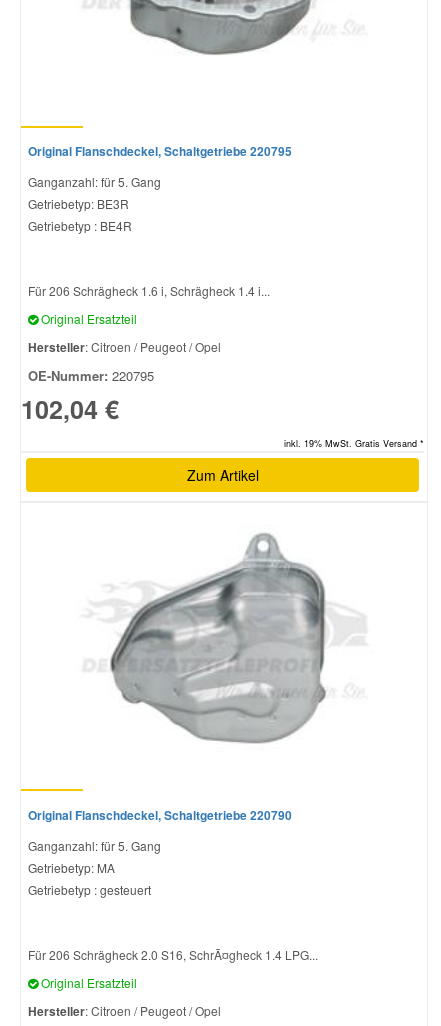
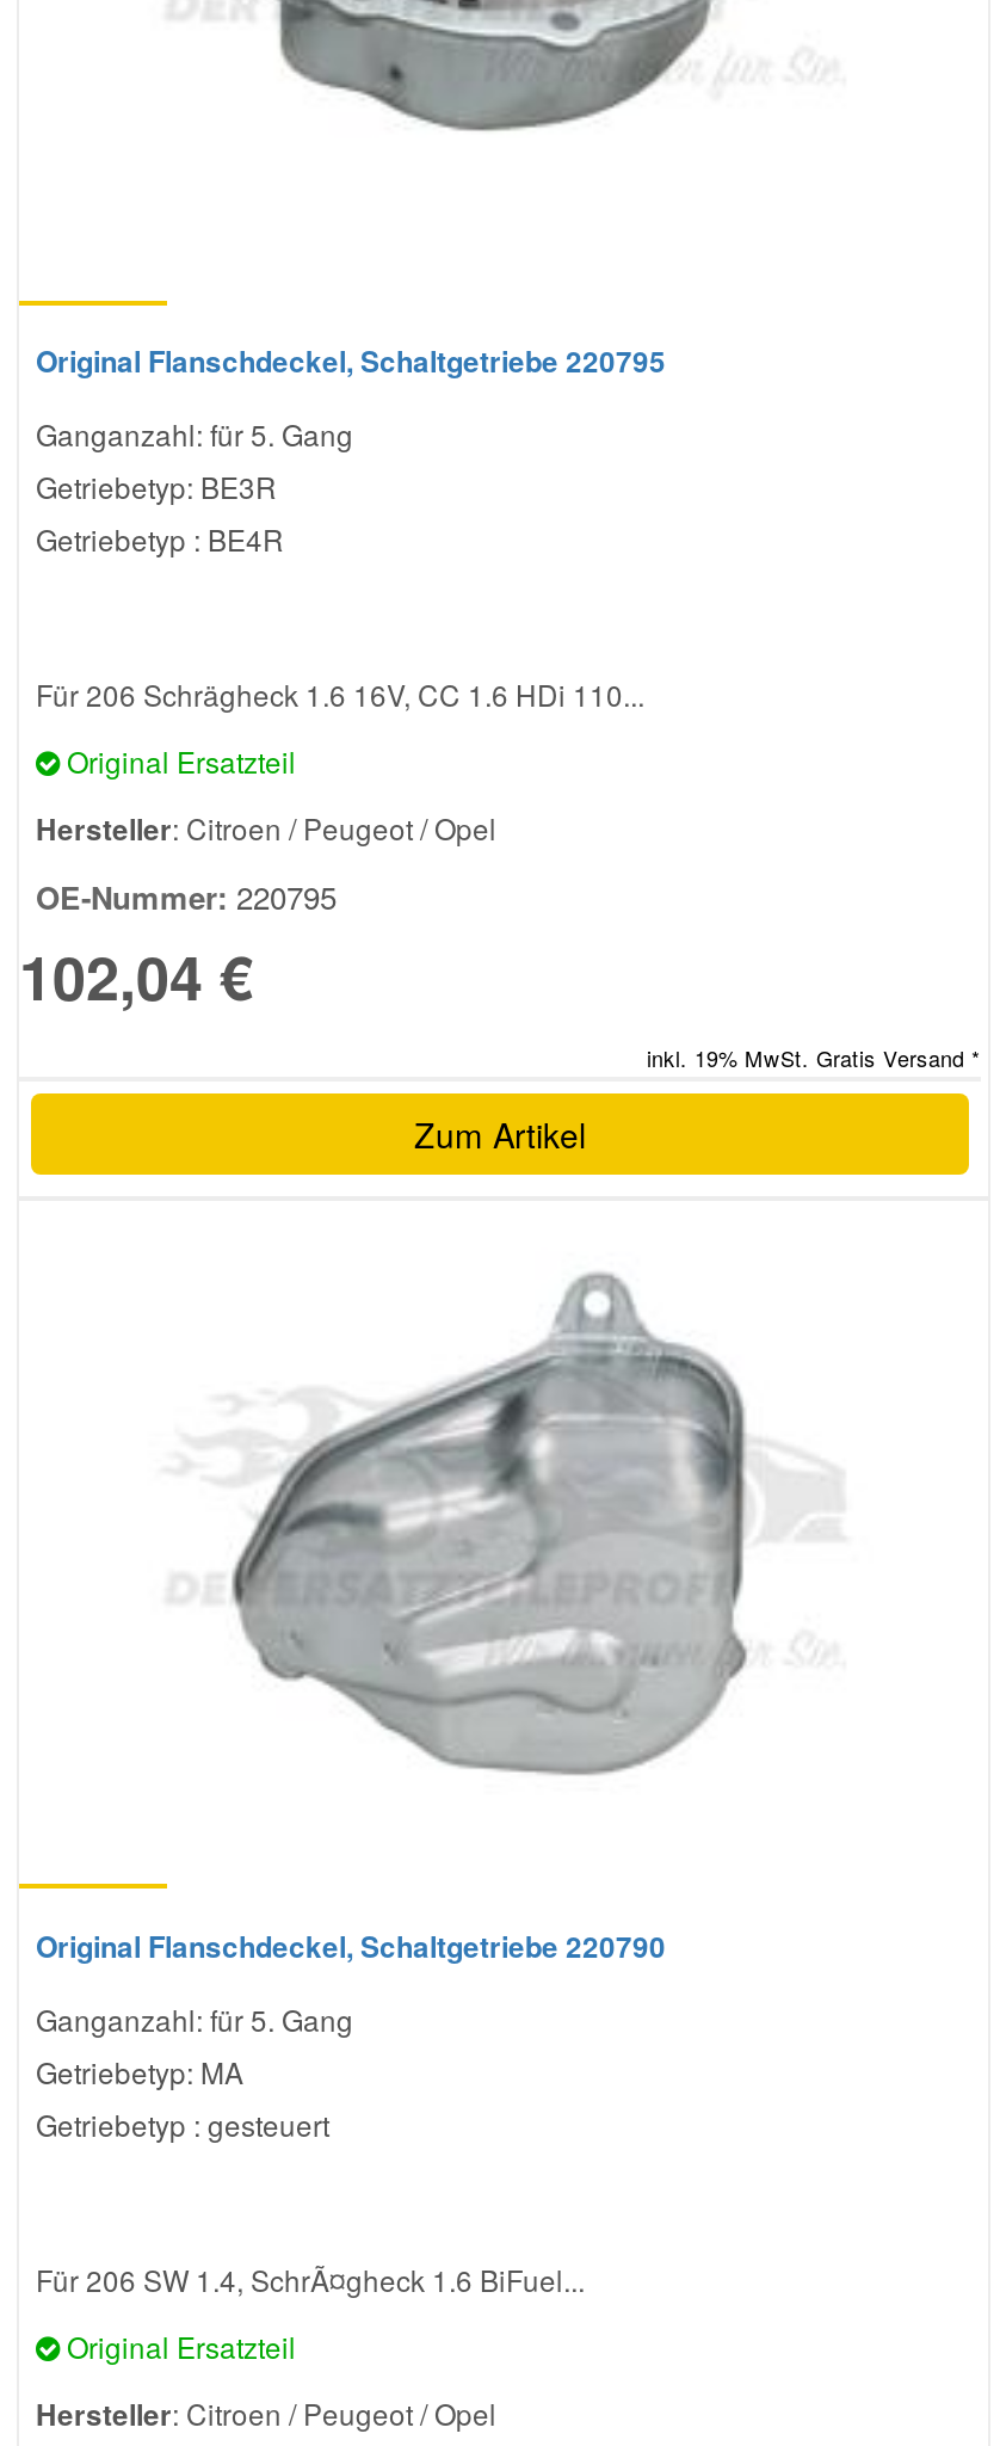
[28,282,270,299] Für 206 Schrägheck 1.6 i, Schrägheck 1.4 i... -> [36,673,644,714] Für 206 Schrägheck 1.6 16V, CC 1.6 HDi 110...
[28,946,318,963] Für 206 Schrägheck 2.0 S16, SchrÃ¤gheck 1.4 LPG... -> [36,2258,585,2298] Für 206 SW 1.4, SchrÃ¤gheck 1.6 BiFuel...

